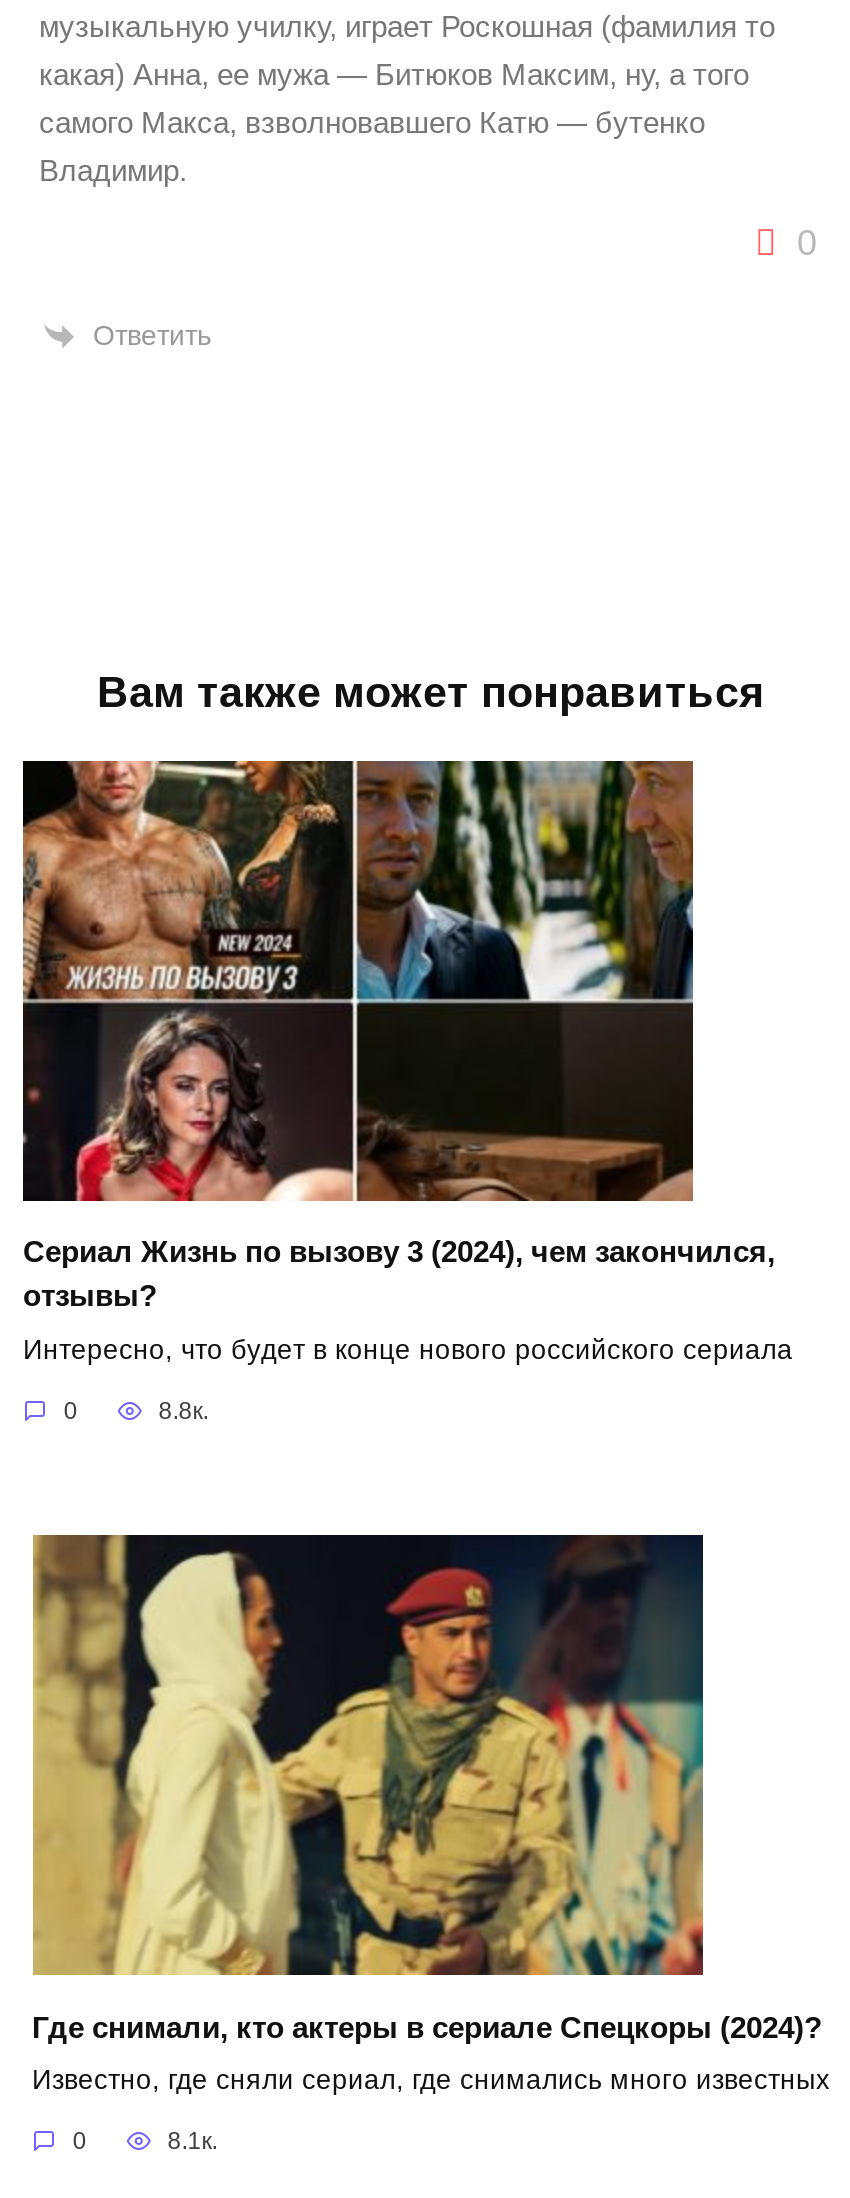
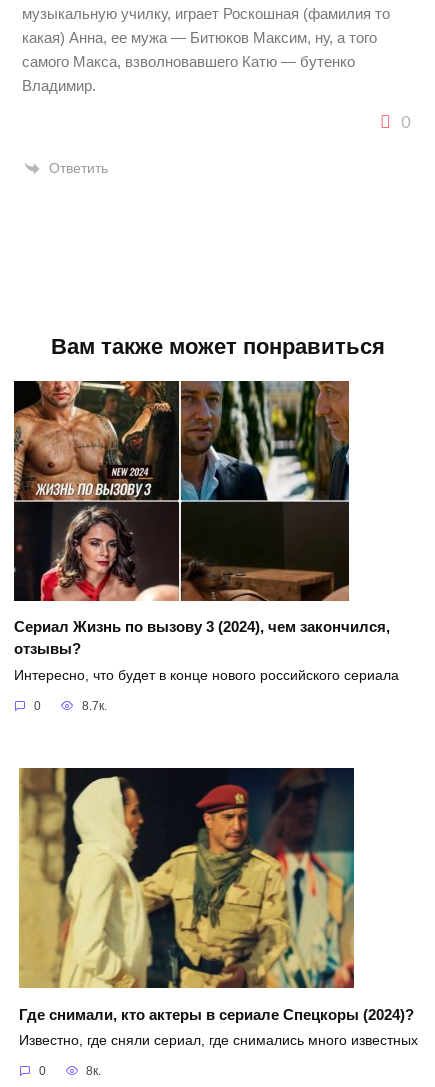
[159,1396,209,1424] 8.8к. -> [82,698,107,712] 8.7к.
[168,2127,218,2155] 8.1к. -> [86,1064,101,1078] 8к.

